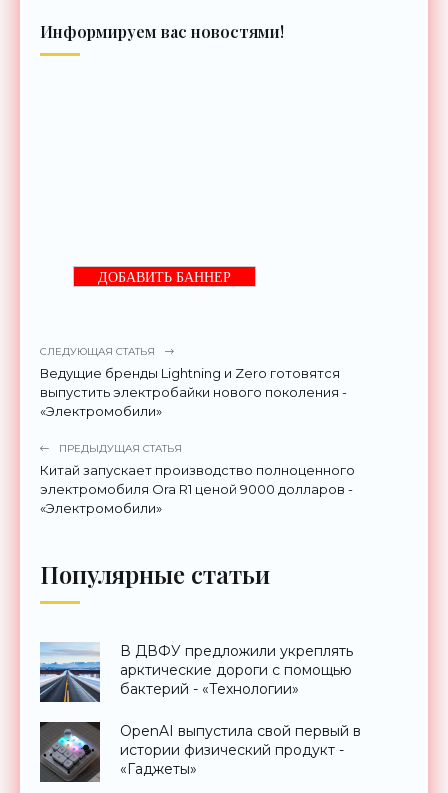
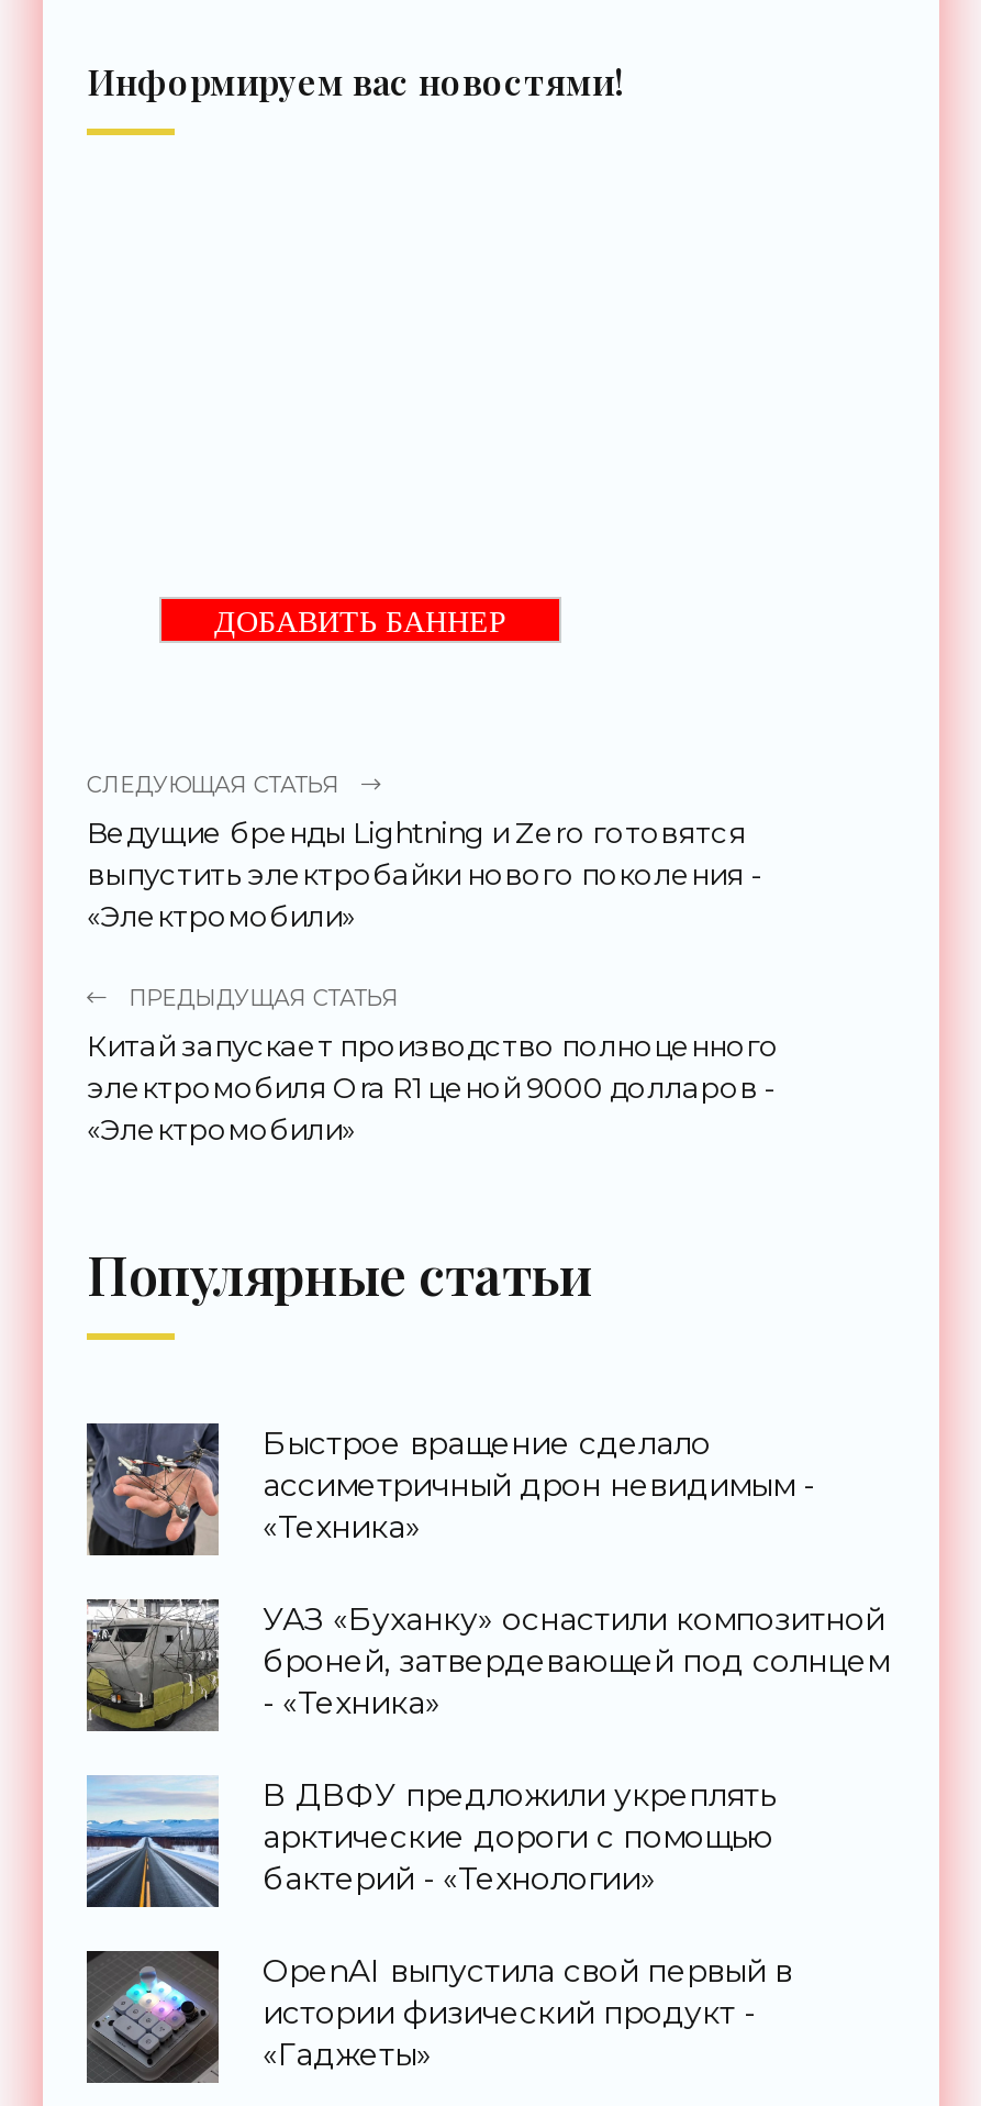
none -> [85,1421,889,1721] [image] | Быстрое вращение сделало | ассиметричный дрон невидимым - | «Техника» | УАЗ «Буханку» оснастили композитной | броней, затвердевающей под солнцем | - «Техника»
none -> [87,1597,221,1731] [image]

